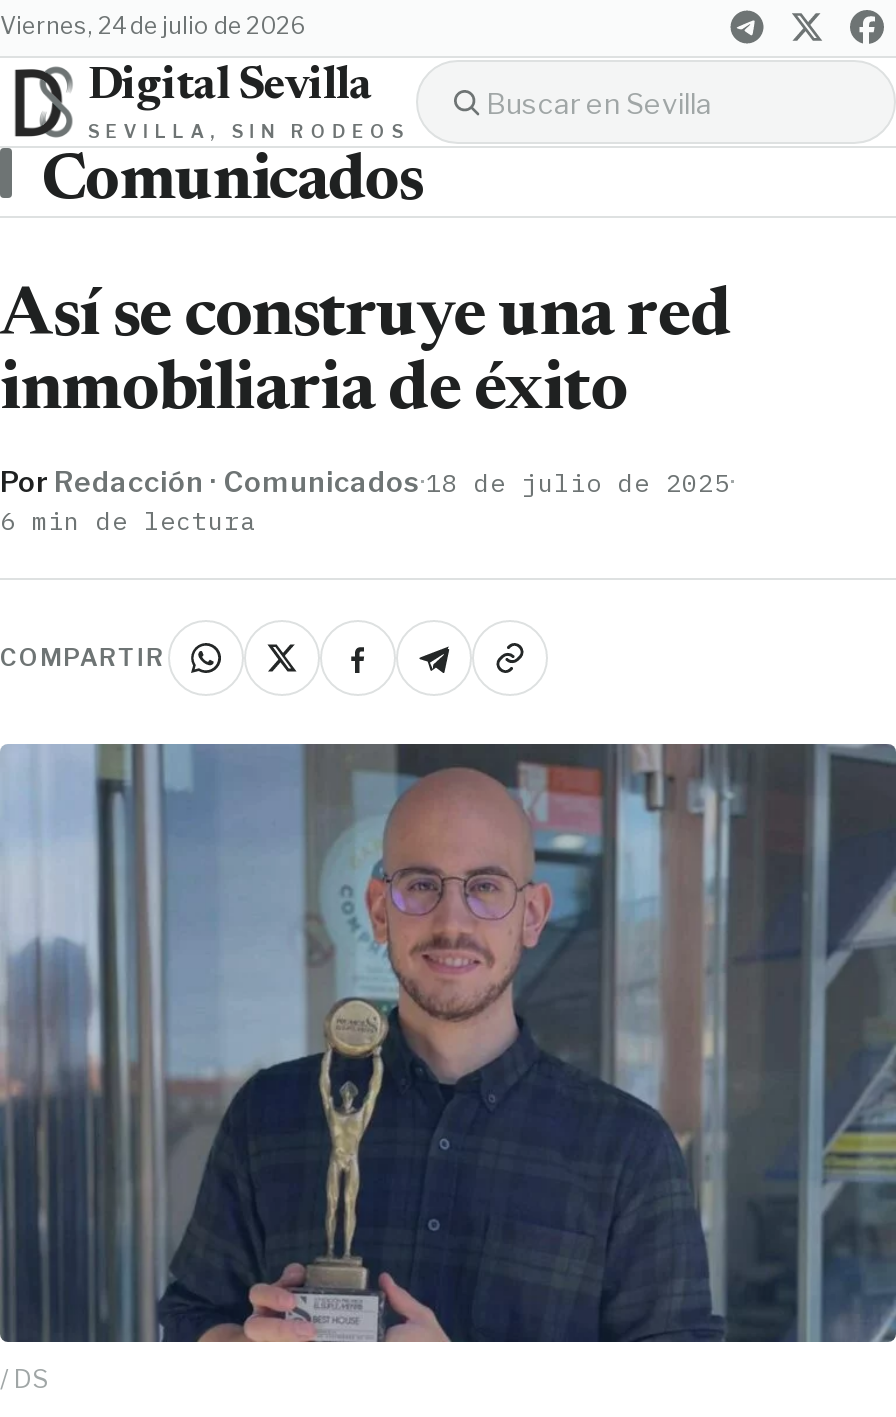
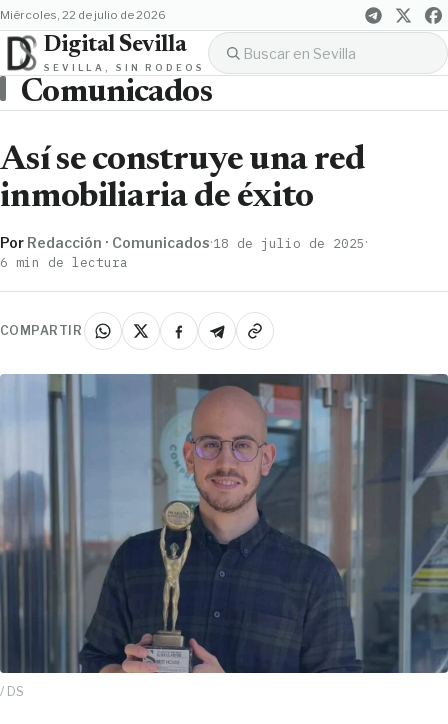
[16,12,306,40] viernes, 24 de julio de 2026 -> [10,8,166,22] miércoles, 22 de julio de 2026

